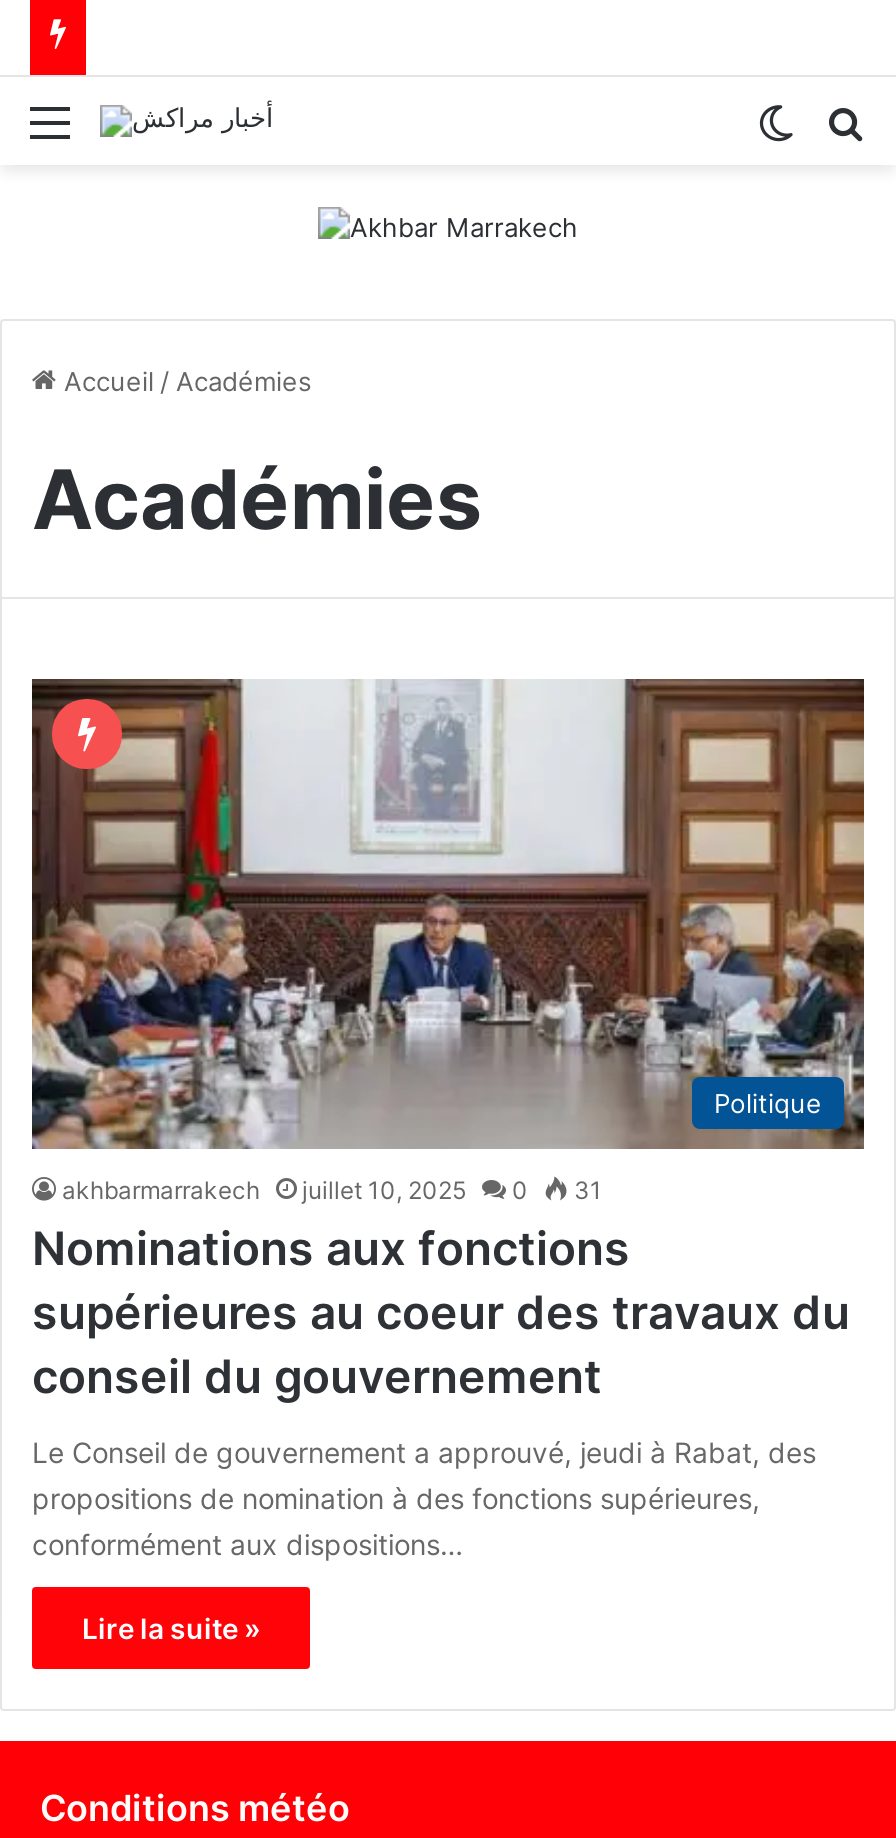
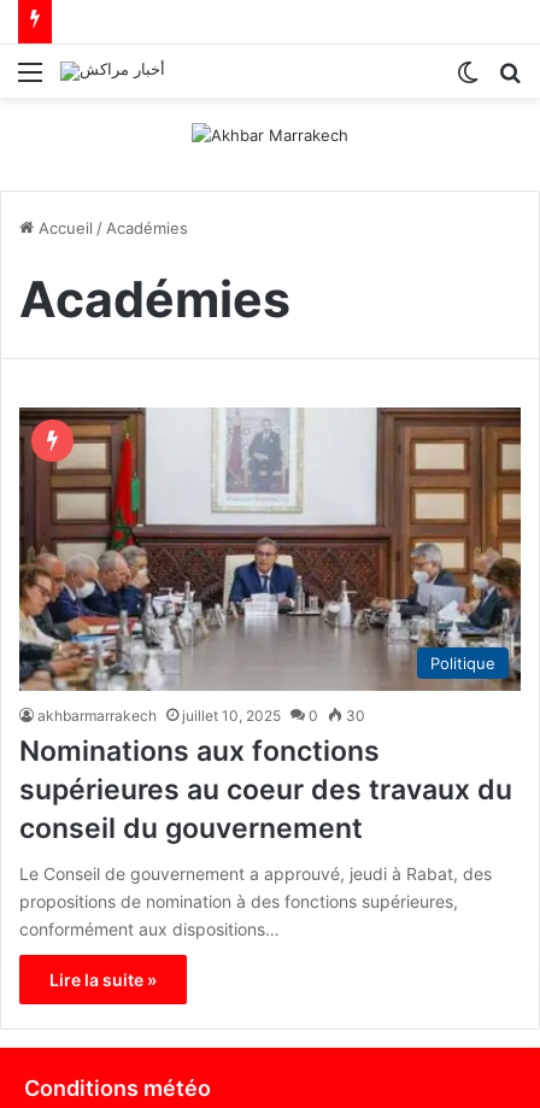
[62,1174,602,1204] akhbarmarrakech juillet 10, 2025 0 31 -> [37,706,365,724] akhbarmarrakech juillet 10, 2025 0 30

